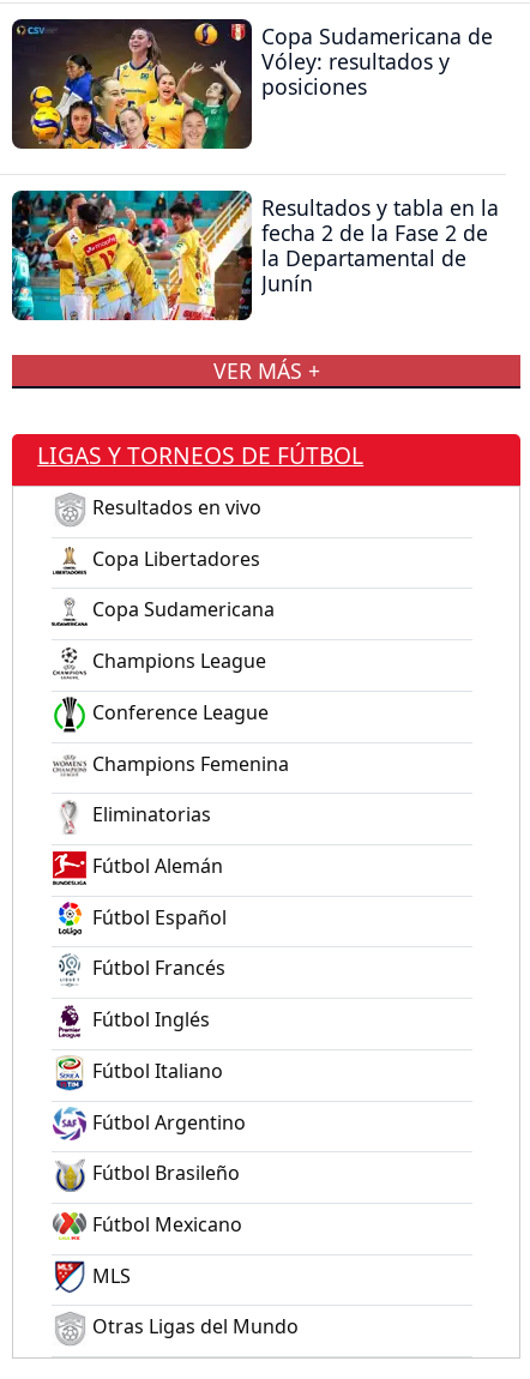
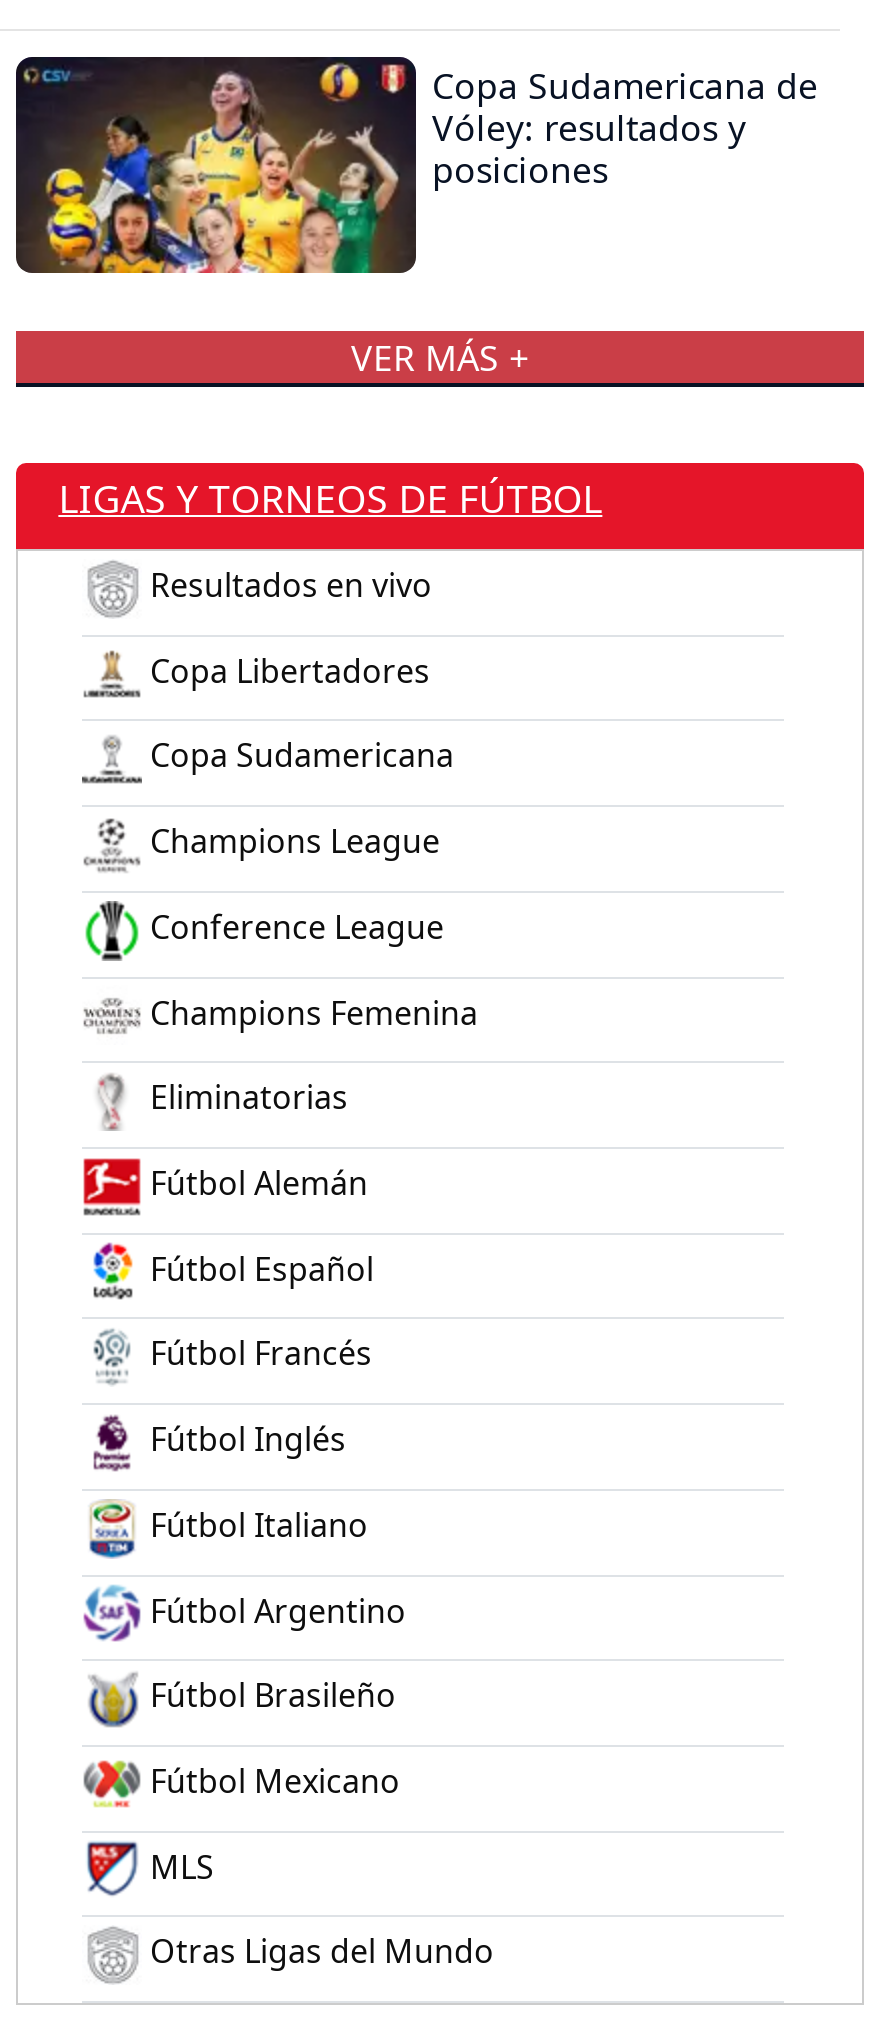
[11,189,499,321] [image] | Resultados y tabla en la | fecha 2 de la Fase 2 de | la Departamental de | Junín -> none

